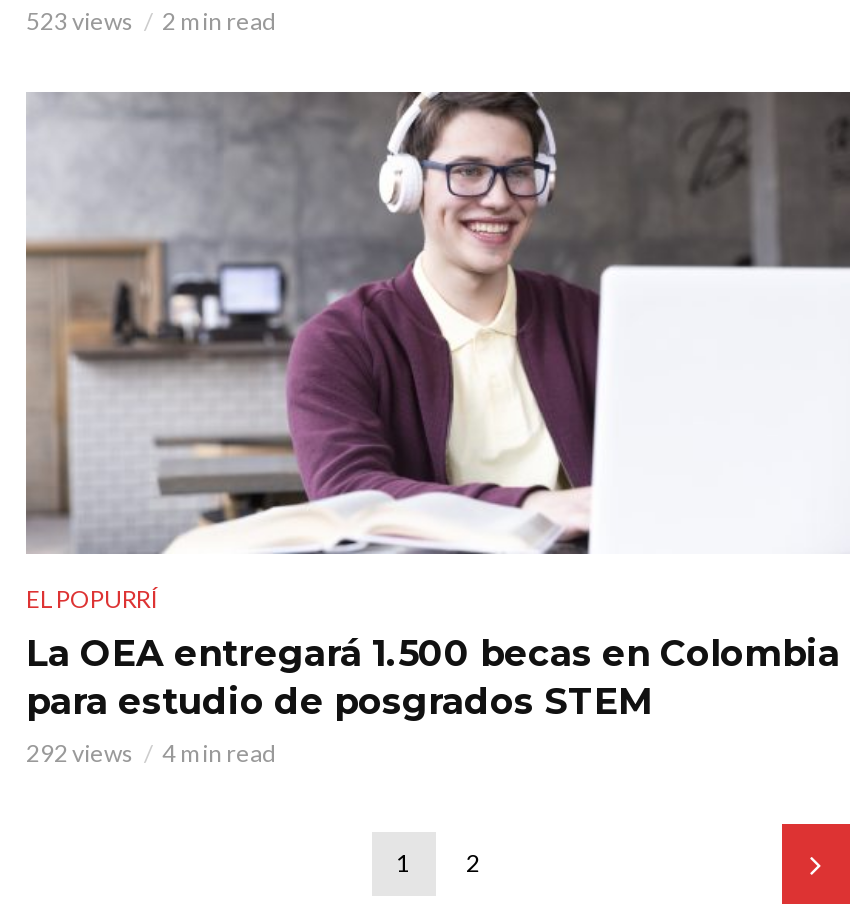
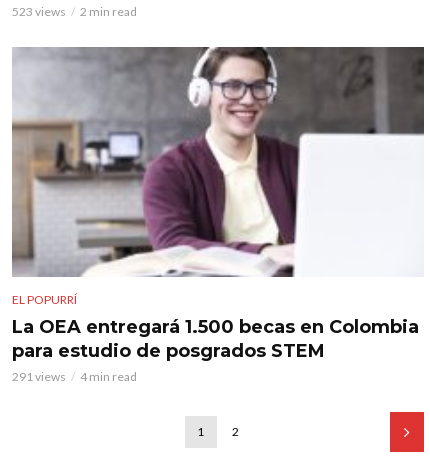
[26,739,276,769] 292 views 4 min read -> [12,369,137,384] 291 views 4 min read

